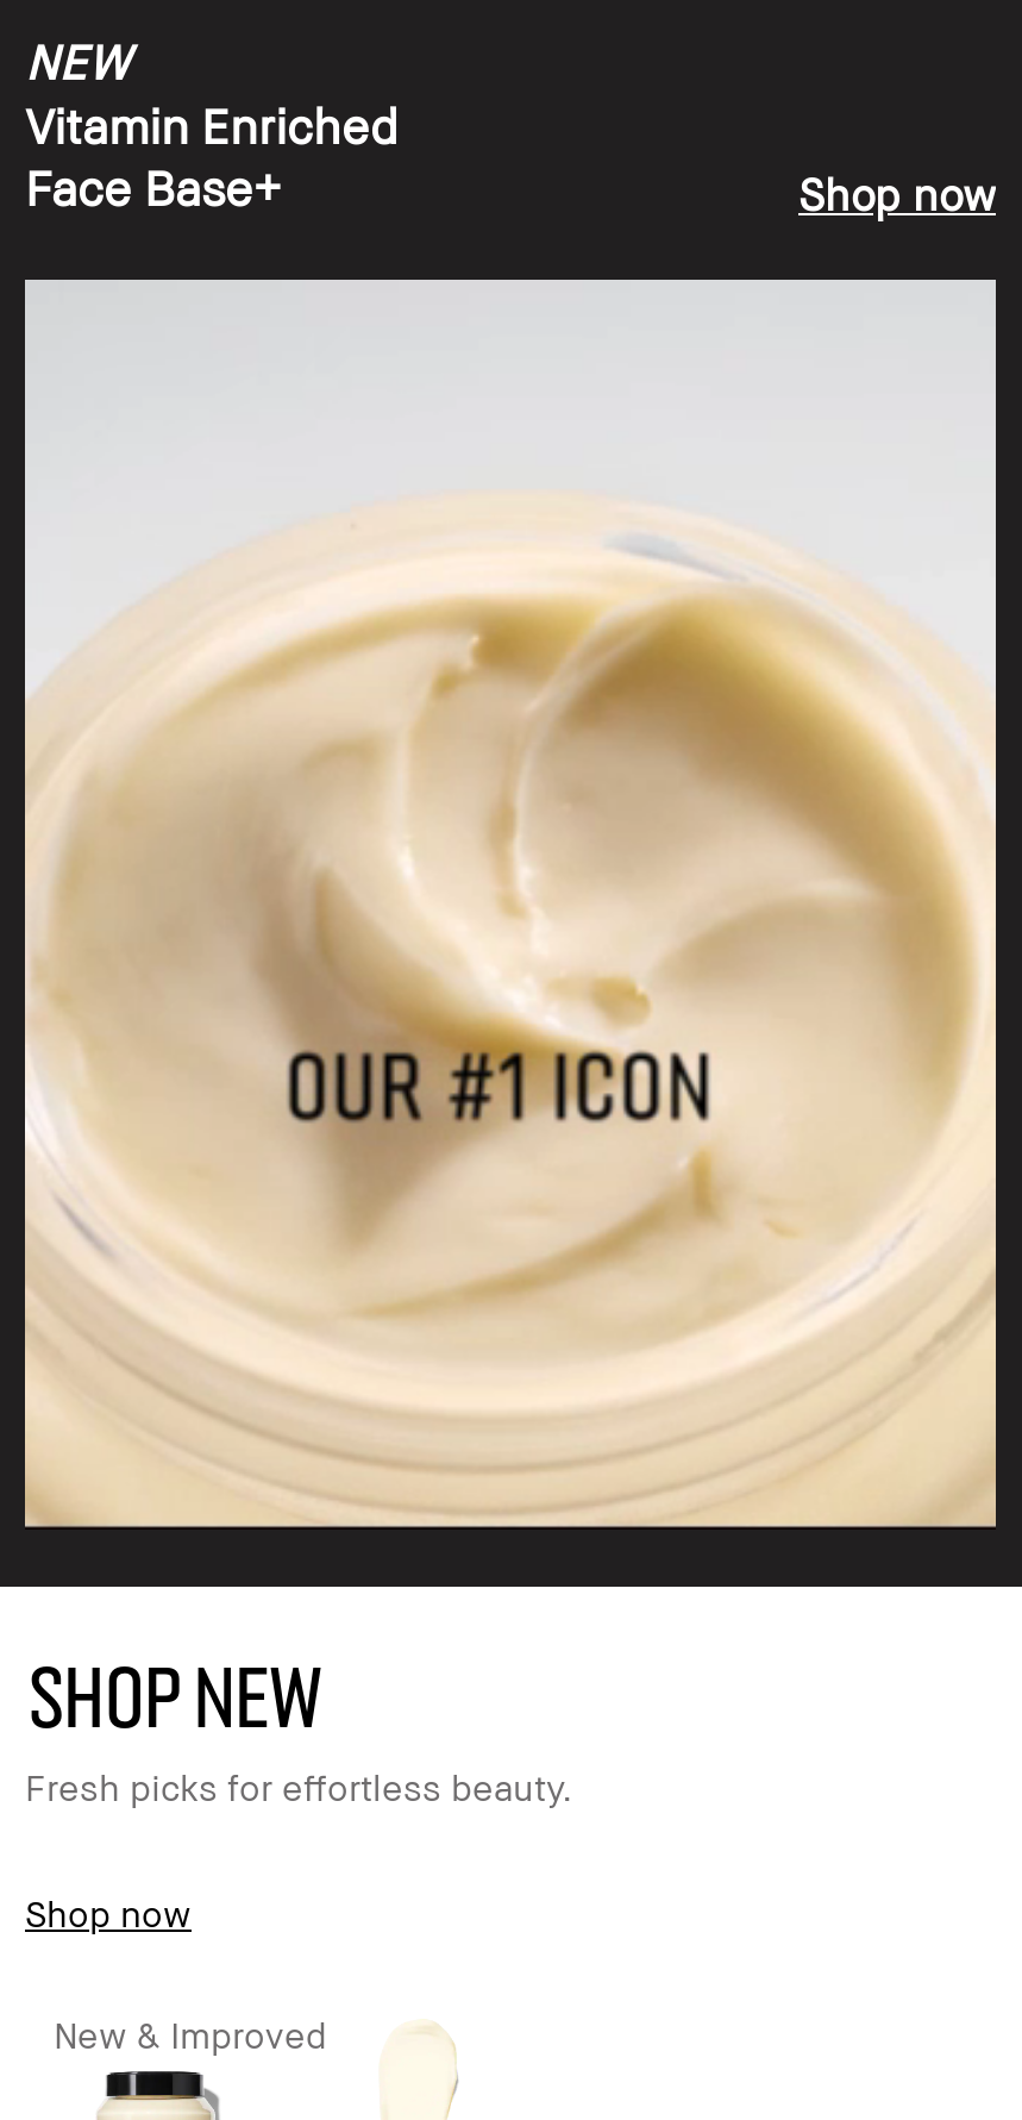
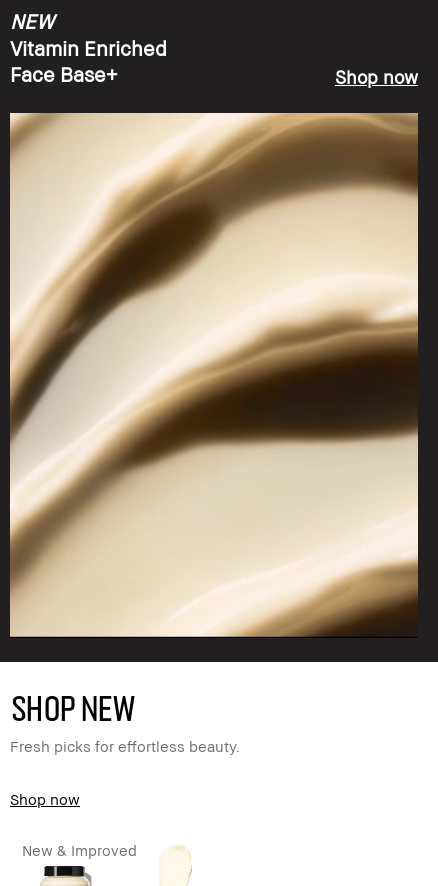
[23,277,998,1530] [image] -> [9,112,419,637] [image]

